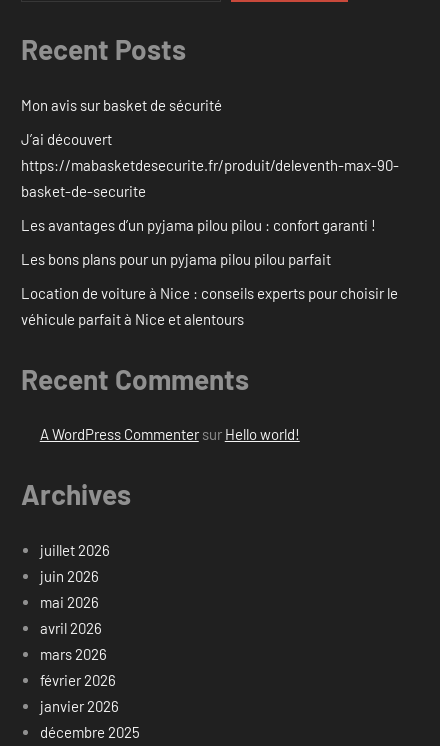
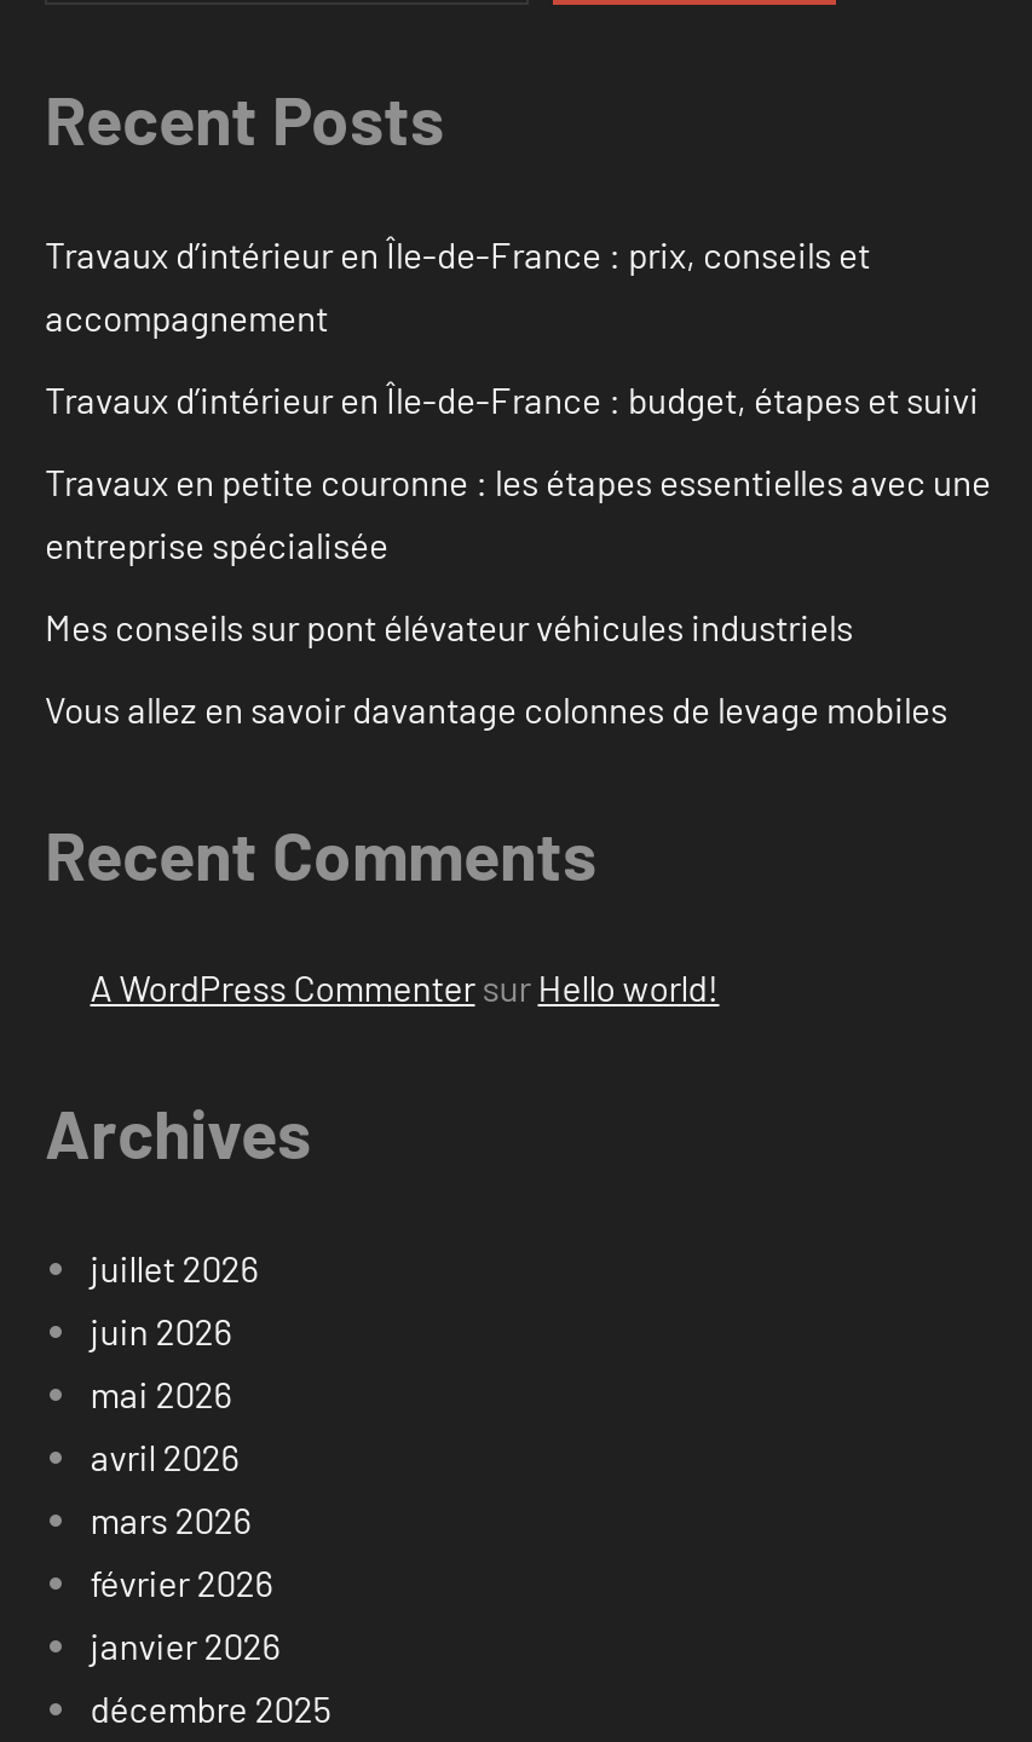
[21,96,222,114] Mon avis sur basket de sécurité -> [45,232,870,338] Travaux d’intérieur en Île-de-France : prix, conseils et | accompagnement
[21,130,399,200] J’ai découvert | https://mabasketdesecurite.fr/produit/deleventh-max-90- | basket-de-securite -> [45,377,979,420] Travaux d’intérieur en Île-de-France : budget, étapes et suivi
[21,216,376,234] Les avantages d’un pyjama pilou pilou : confort garanti ! -> [45,459,991,566] Travaux en petite couronne : les étapes essentielles avec une | entreprise spécialisée
[21,250,331,268] Les bons plans pour un pyjama pilou pilou parfait -> [45,604,853,648] Mes conseils sur pont élévateur véhicules industriels
[21,284,398,328] Location de voiture à Nice : conseils experts pour choisir le | véhicule parfait à Nice et alentours -> [45,687,947,730] Vous allez en savoir davantage colonnes de levage mobiles

